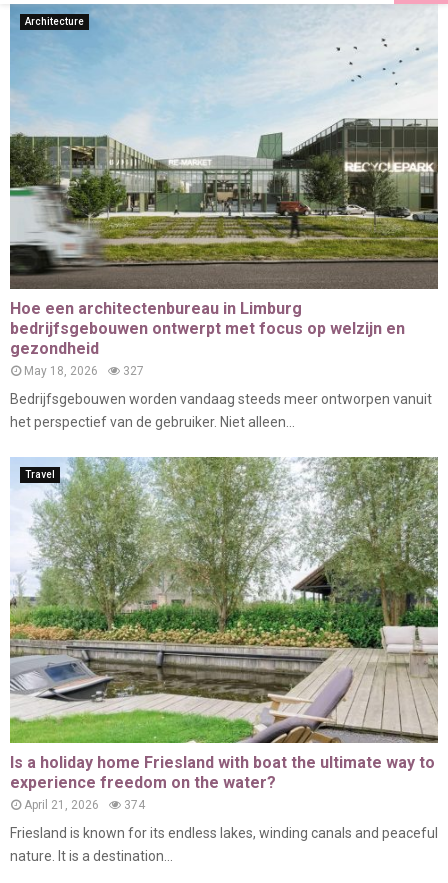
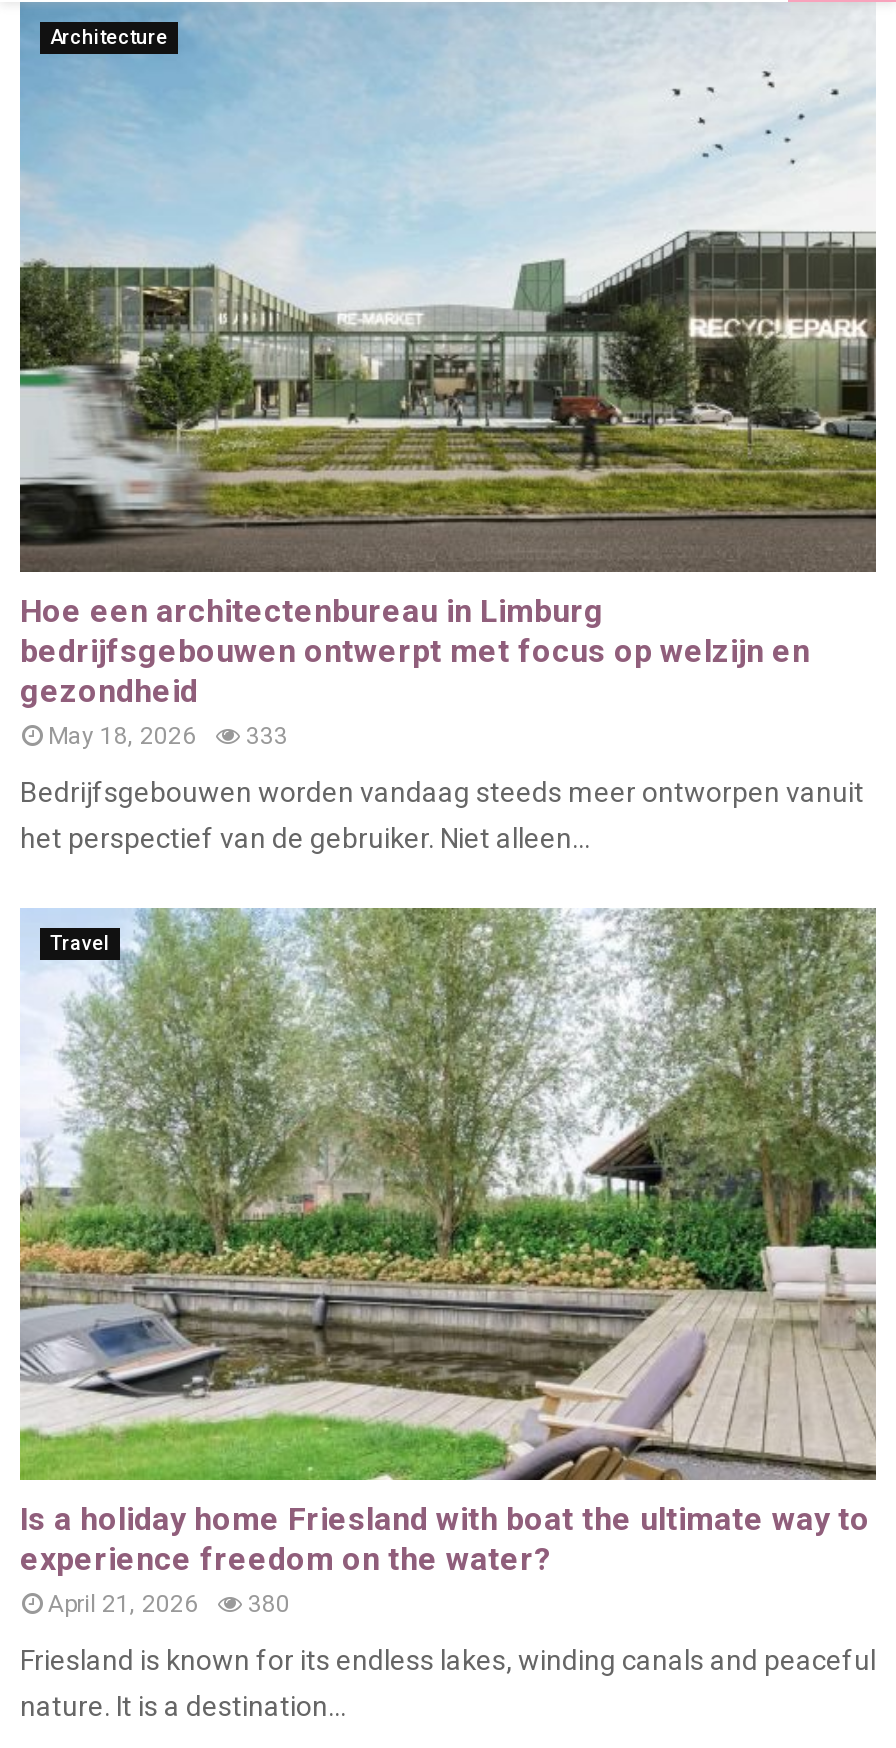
[24,364,144,378] May 18, 2026 327 -> [48,723,288,751] May 18, 2026 333
[24,798,145,812] April 21, 2026 374 -> [48,1589,290,1617] April 21, 2026 380

